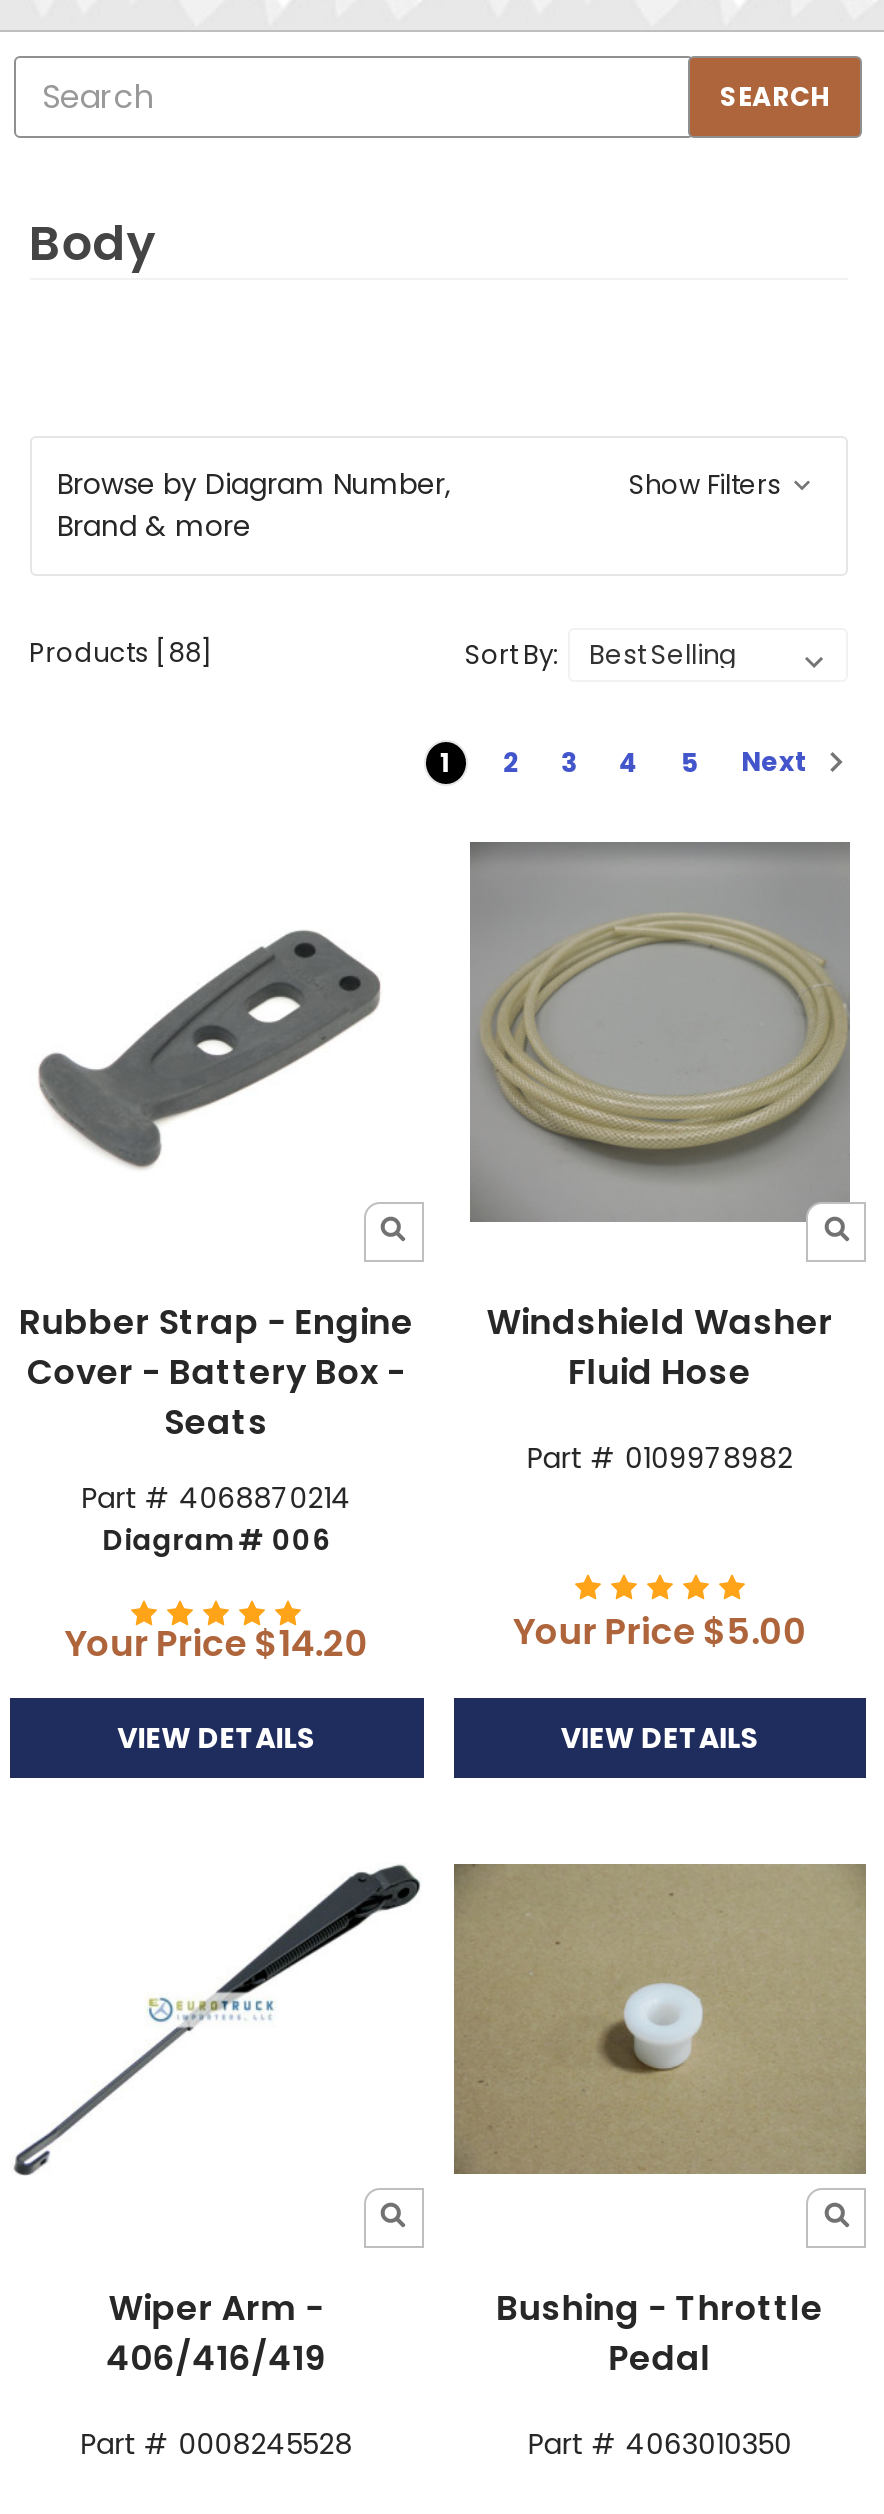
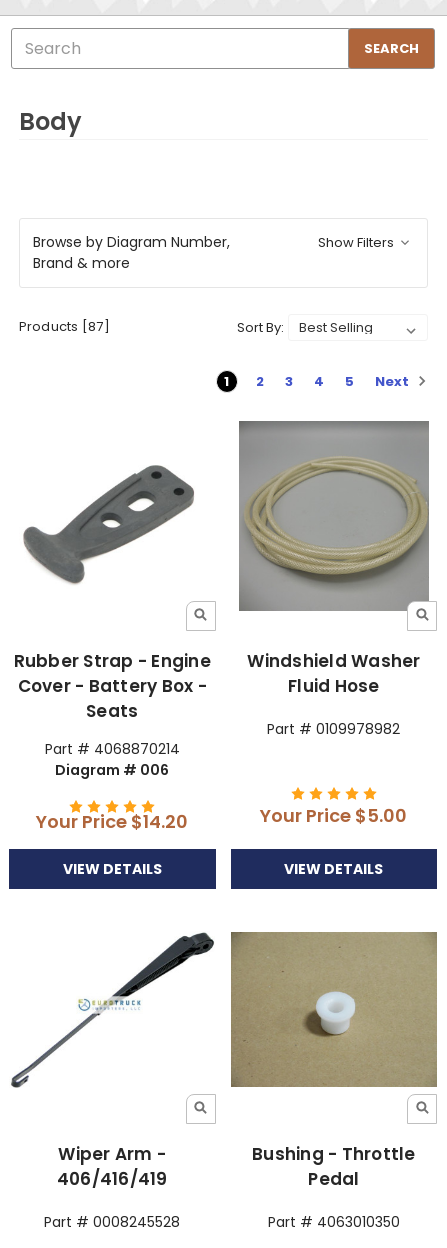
[29,635,214,673] Products [88] -> [18,317,110,336] Products [87]

